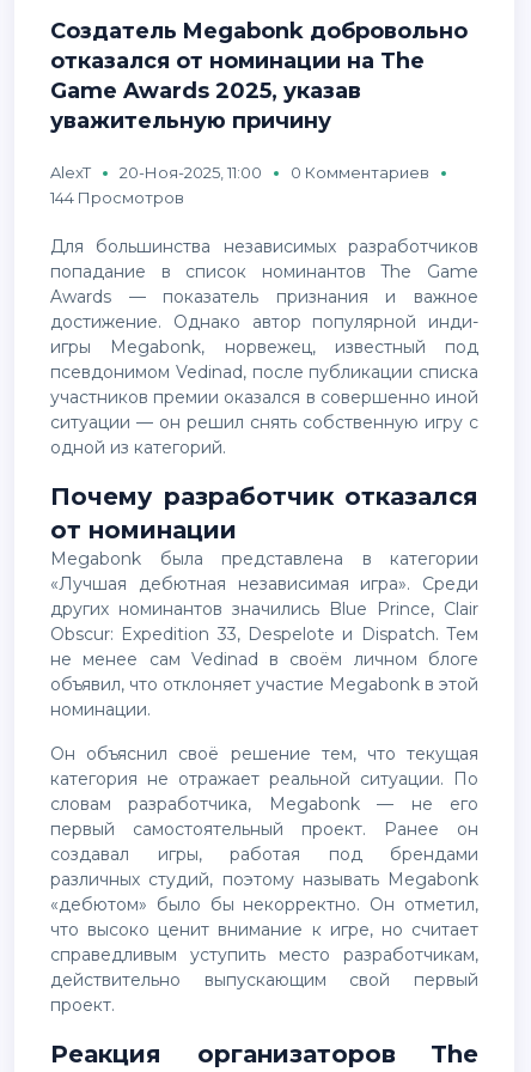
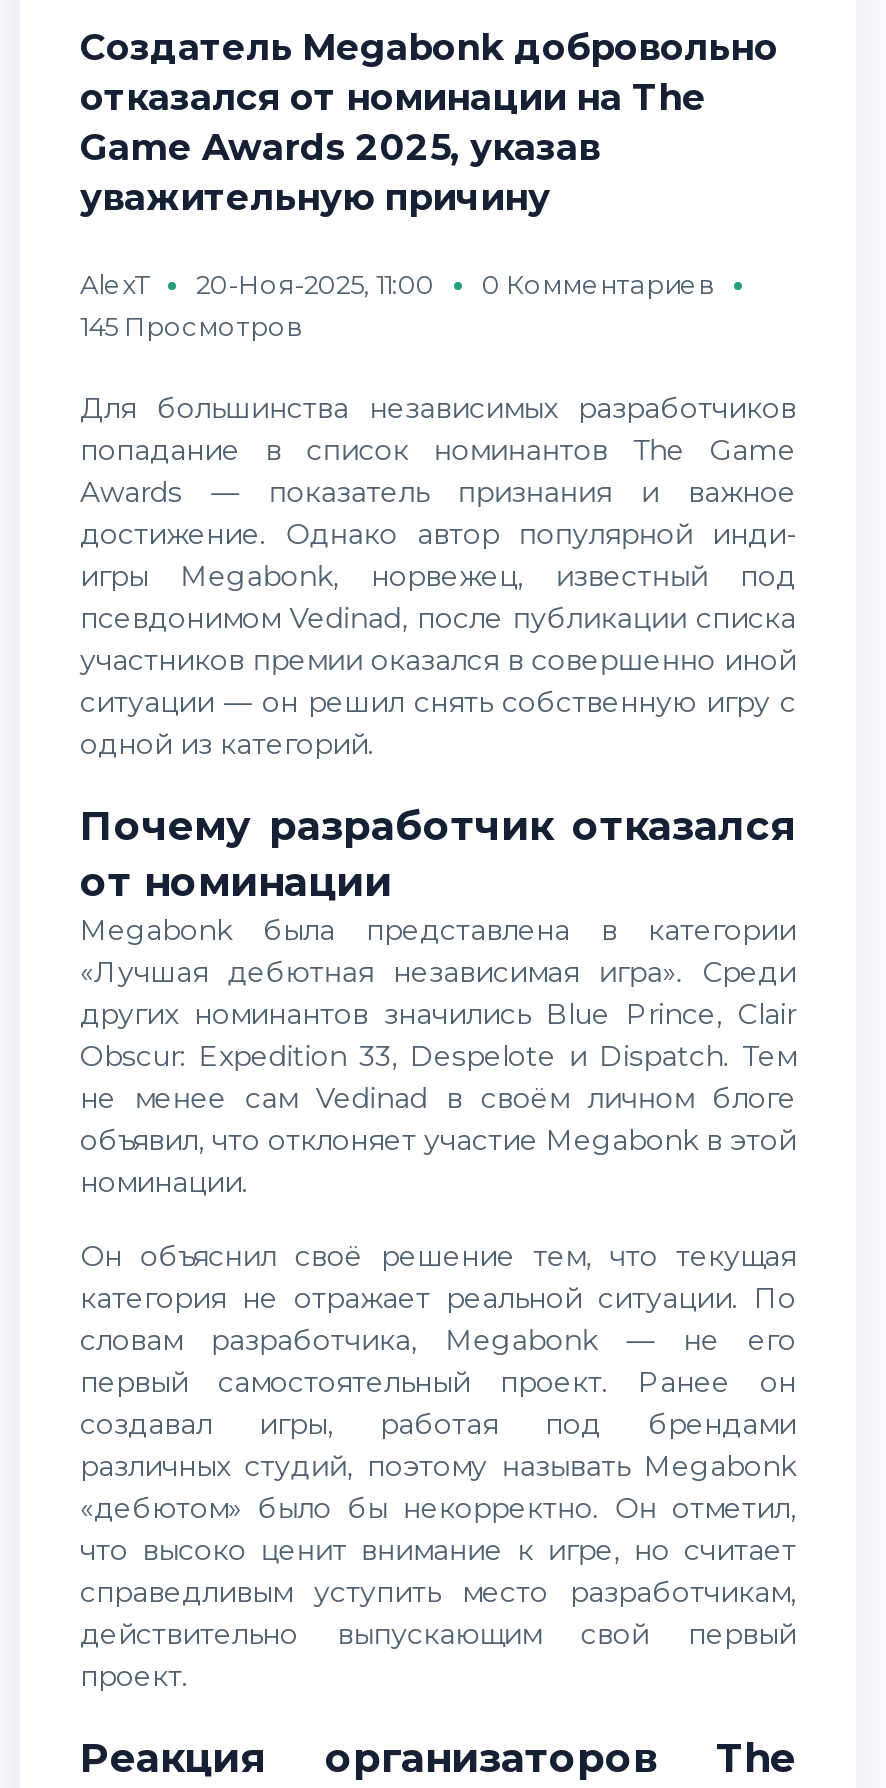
[50,188,184,207] 144 Просмотров -> [80,310,302,342] 145 Просмотров

